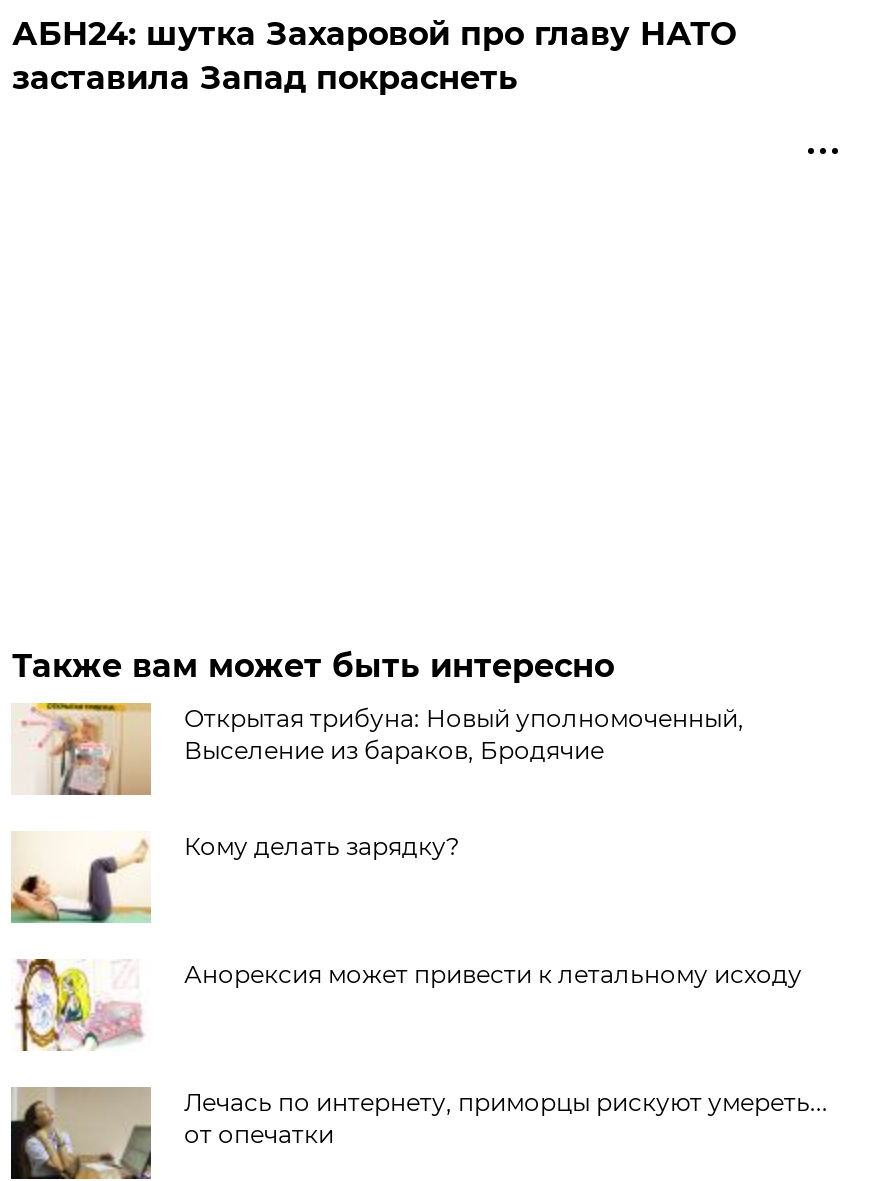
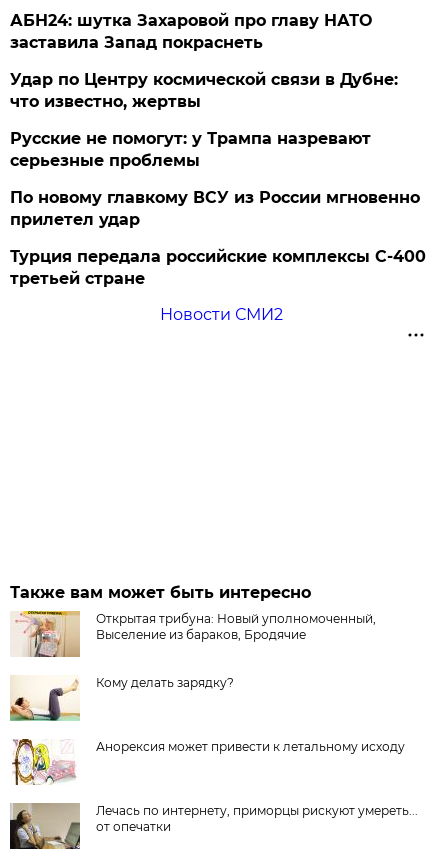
none -> [10,70,426,324] Удар по Центру космической связи в Дубне: | что известно, жертвы | Русские не помогут: у Трампа назревают | серьезные проблемы | По новому главкому ВСУ из России мгновенно | прилетел удар | Турция передала российские комплексы С-400 | третьей стране | Новости СМИ2

